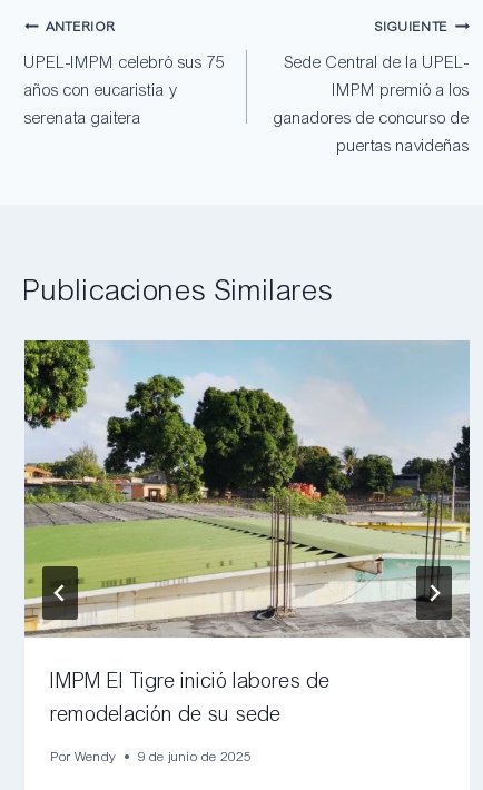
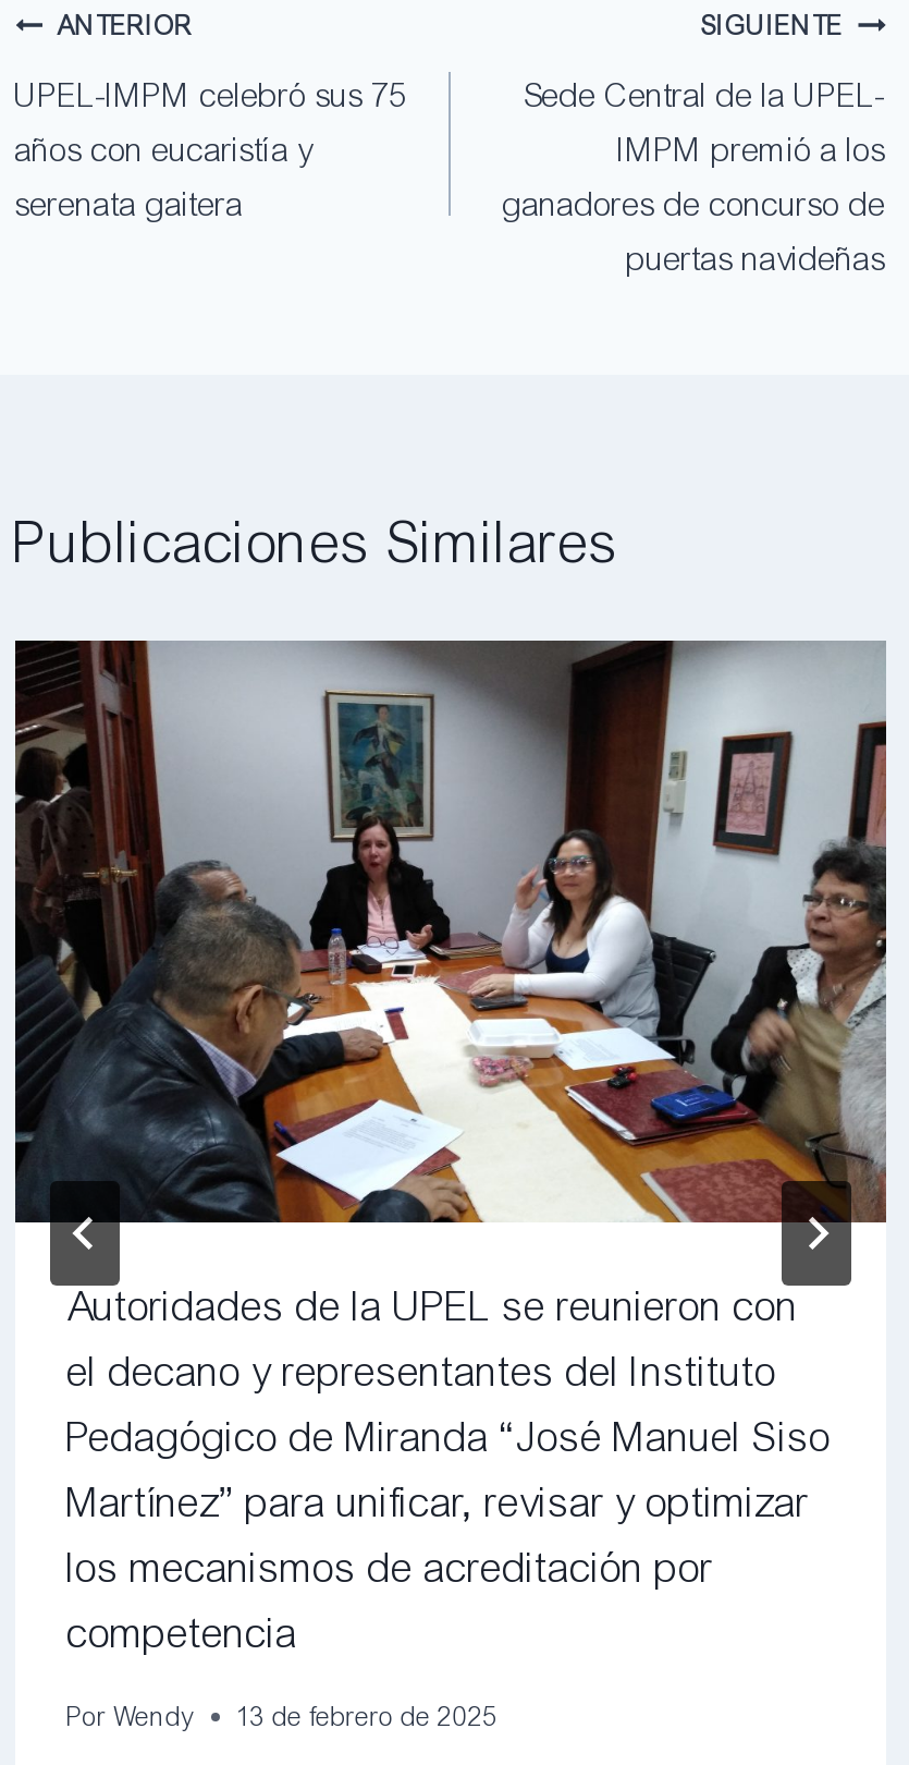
[23,339,471,727] [image] | IMPM El Tigre inició labores de | remodelación de su sede -> [13,638,888,1659] [image] | Autoridades de la UPEL se reunieron con | el decano y representantes del Instituto | Pedagógico de Miranda “José Manuel Siso | Martínez” para unificar, revisar y optimizar | los mecanismos de acreditación por | competencia
[51,749,252,764] Por Wendy 9 de junio de 2025 -> [67,1702,499,1732] Por Wendy 13 de febrero de 2025

